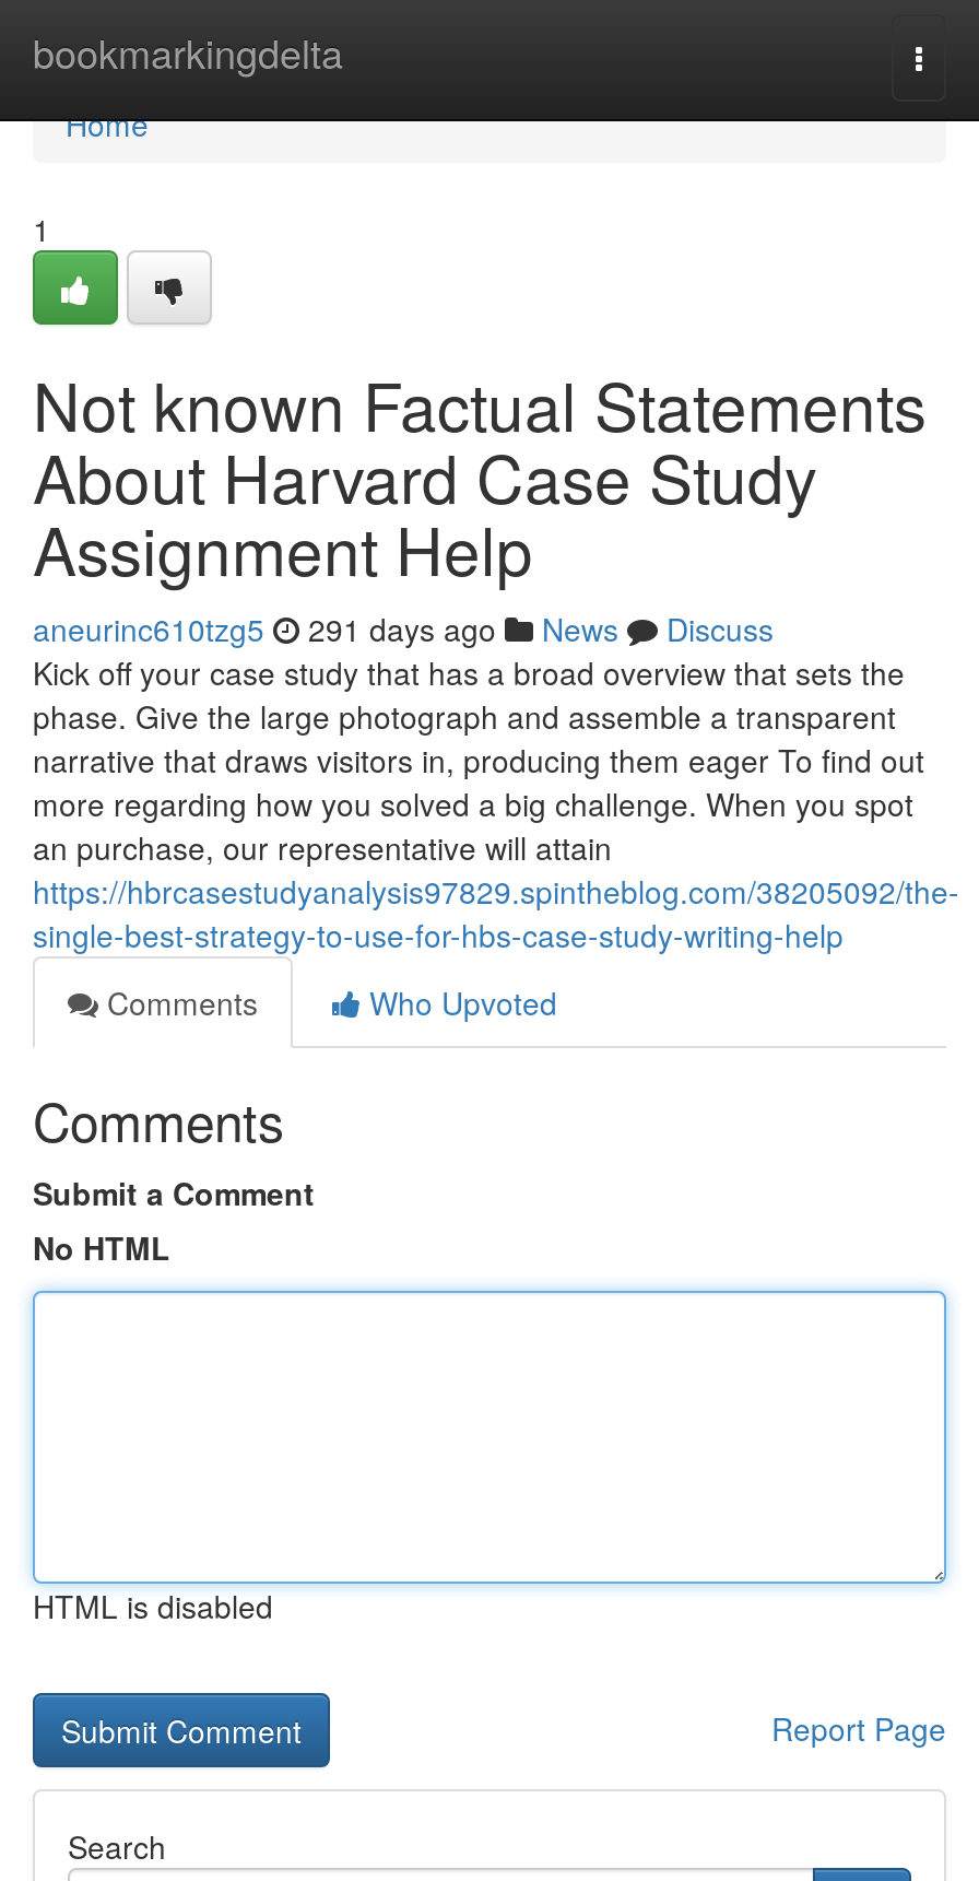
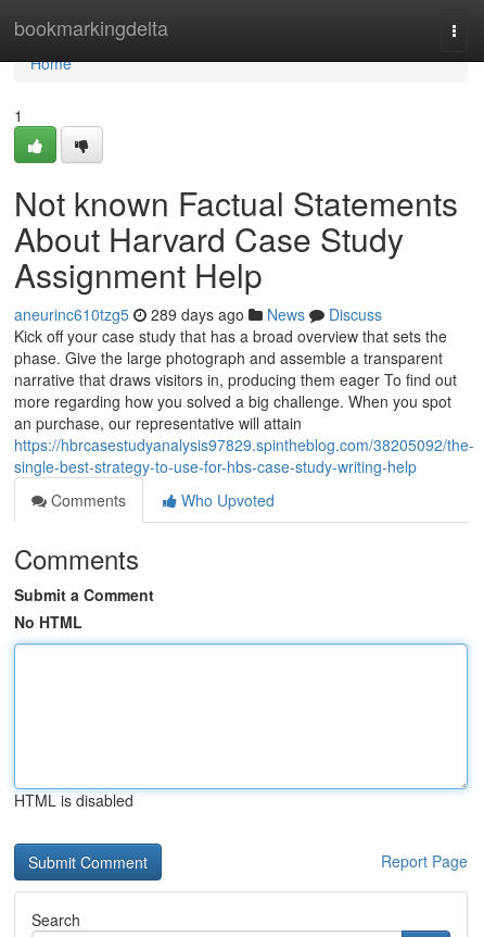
[33,607,774,650] aneurinc610tzg5 291 days ago News Discuss -> [14,303,382,325] aneurinc610tzg5 289 days ago News Discuss

